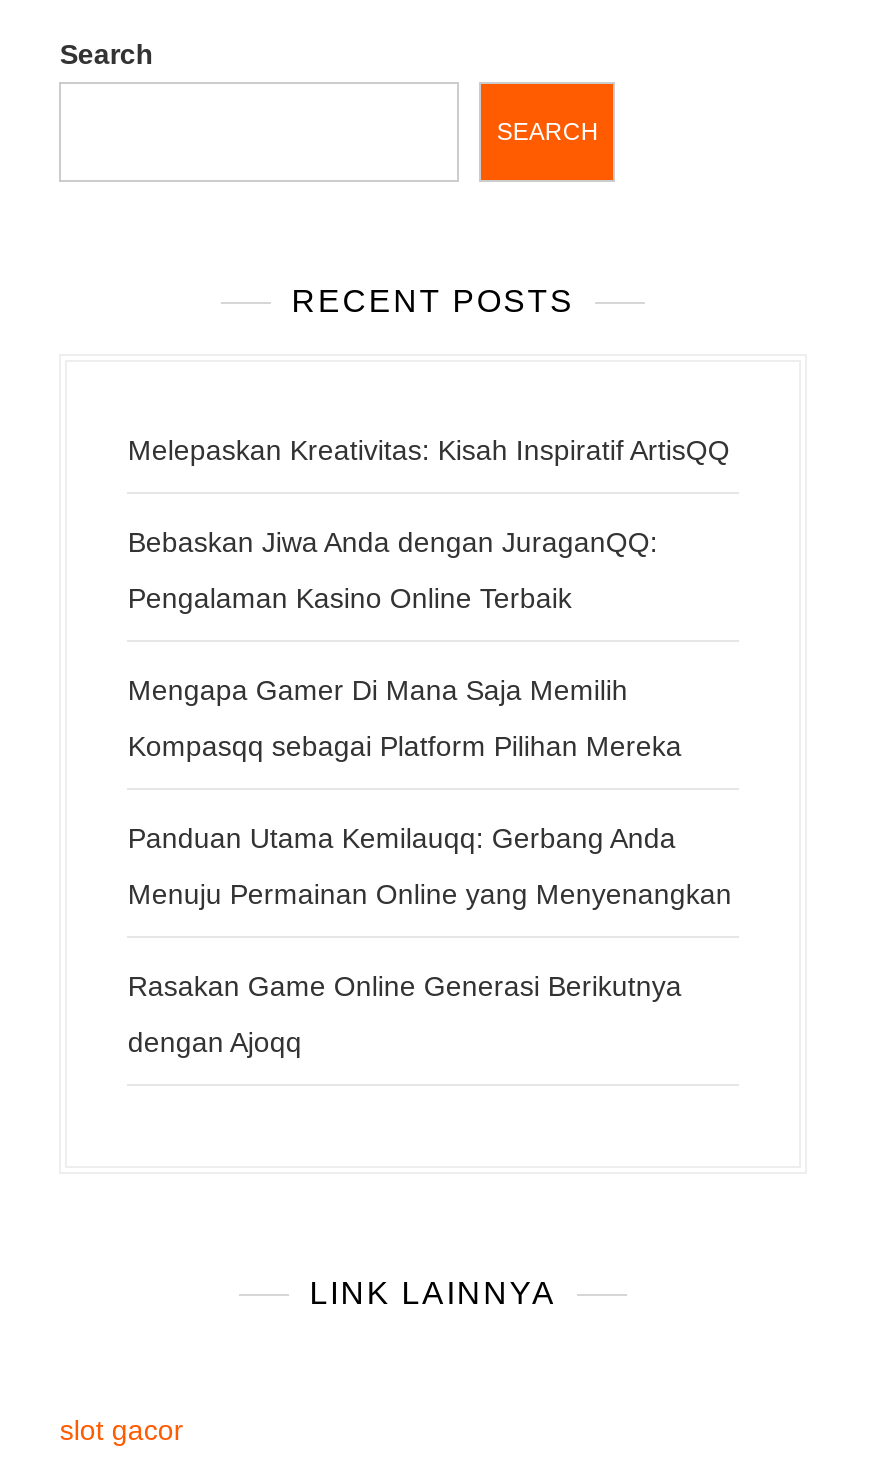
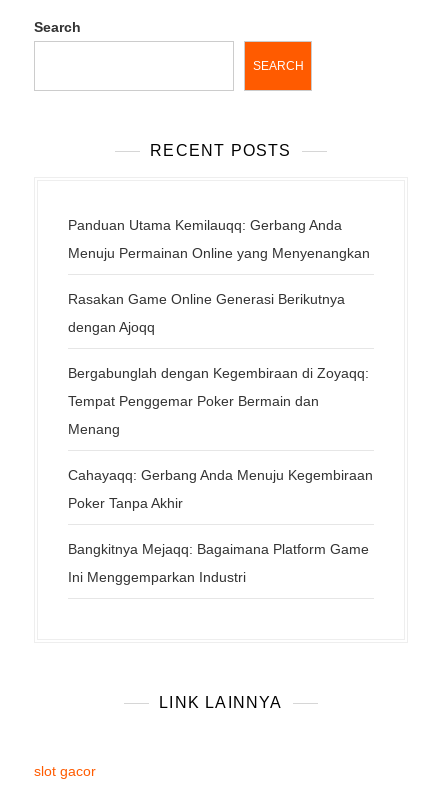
[128,434,730,762] Melepaskan Kreativitas: Kisah Inspiratif ArtisQQ | Bebaskan Jiwa Anda dengan JuraganQQ: | Pengalaman Kasino Online Terbaik | Mengapa Gamer Di Mana Saja Memilih | Kompasqq sebagai Platform Pilihan Mereka -> none
moved [128,822,732,1058] -> [68,217,370,335]: Panduan Utama Kemilauqq: Gerbang Anda | Menuju Permainan Online yang Menyenangkan | Rasakan Game Online Generasi Berikutnya | dengan Ajoqq
none -> [68,365,373,585] Bergabunglah dengan Kegembiraan di Zoyaqq: | Tempat Penggemar Poker Bermain dan | Menang | Cahayaqq: Gerbang Anda Menuju Kegembiraan | Poker Tanpa Akhir | Bangkitnya Mejaqq: Bagaimana Platform Game | Ini Menggemparkan Industri

